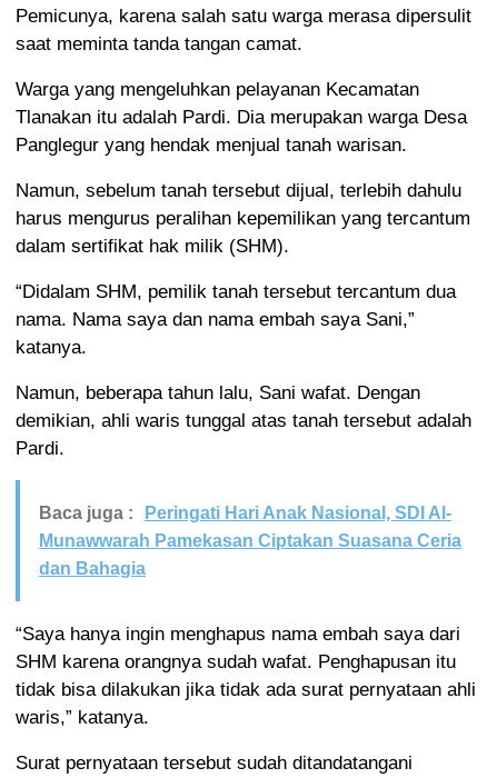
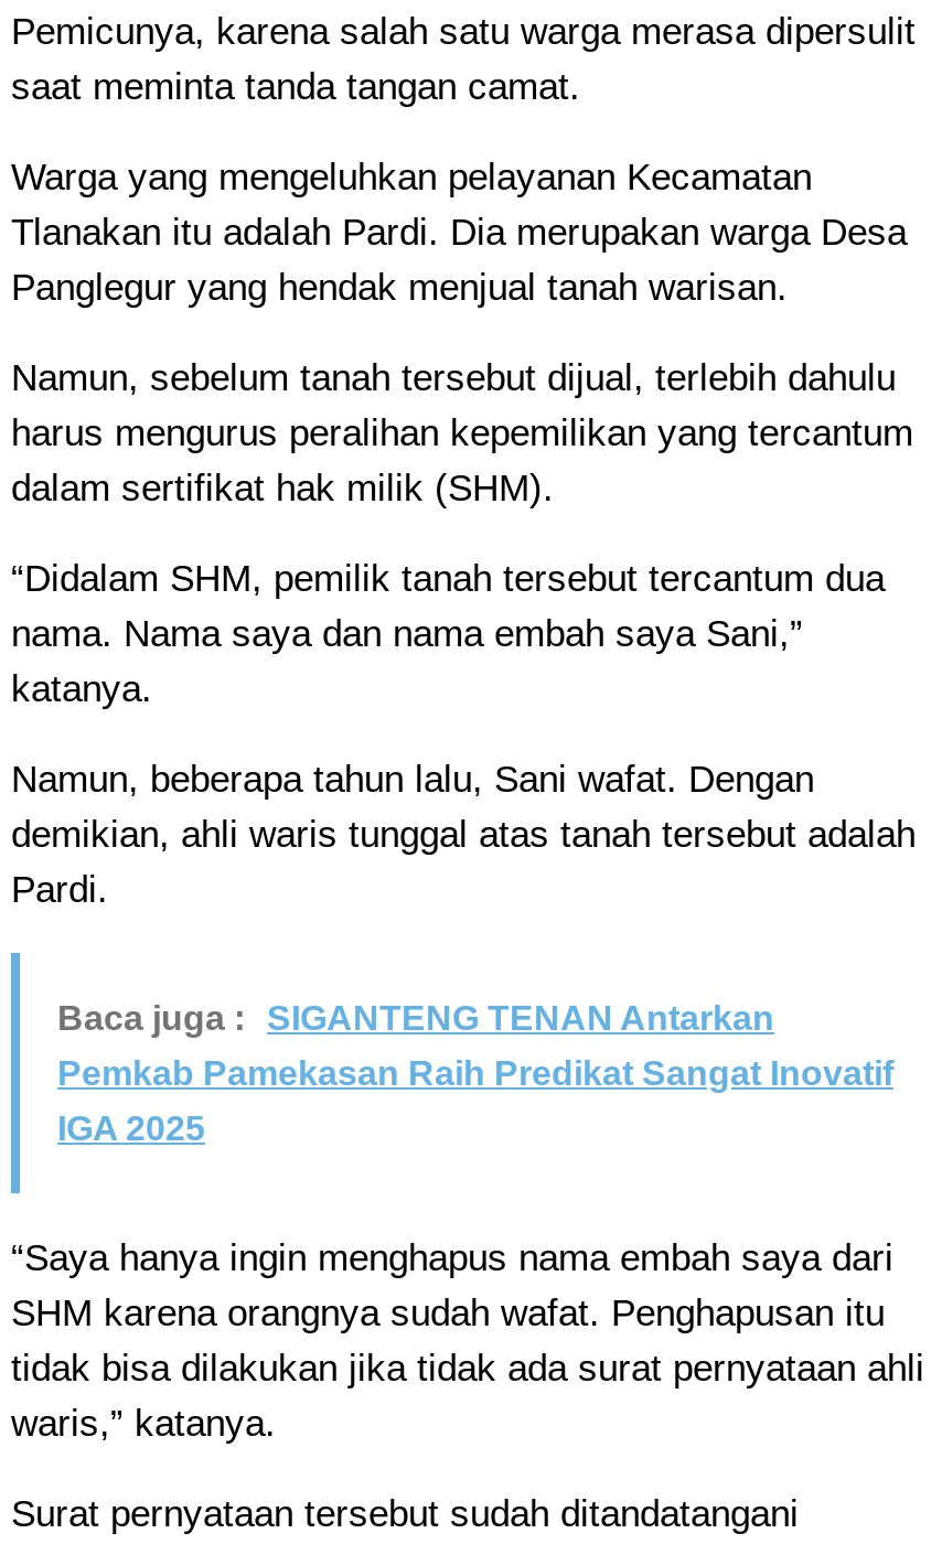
[39,504,451,523] Baca juga : Peringati Hari Anak Nasional, SDI Al- -> [57,1000,774,1037] Baca juga : SIGANTENG TENAN Antarkan
[39,531,461,550] Munawwarah Pamekasan Ciptakan Suasana Ceria -> [57,1055,893,1092] Pemkab Pamekasan Raih Predikat Sangat Inovatif
[39,559,146,578] dan Bahagia -> [57,1110,205,1147] IGA 2025

